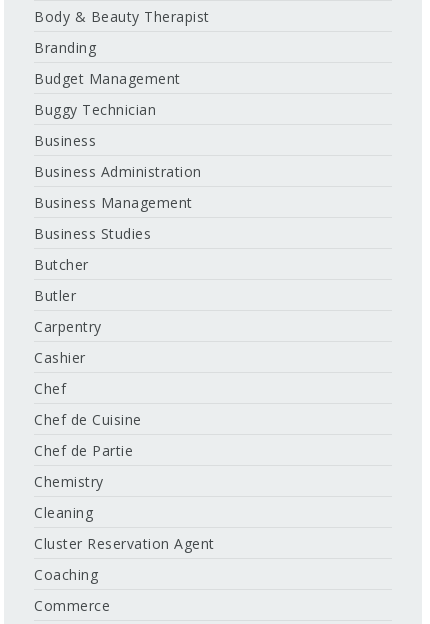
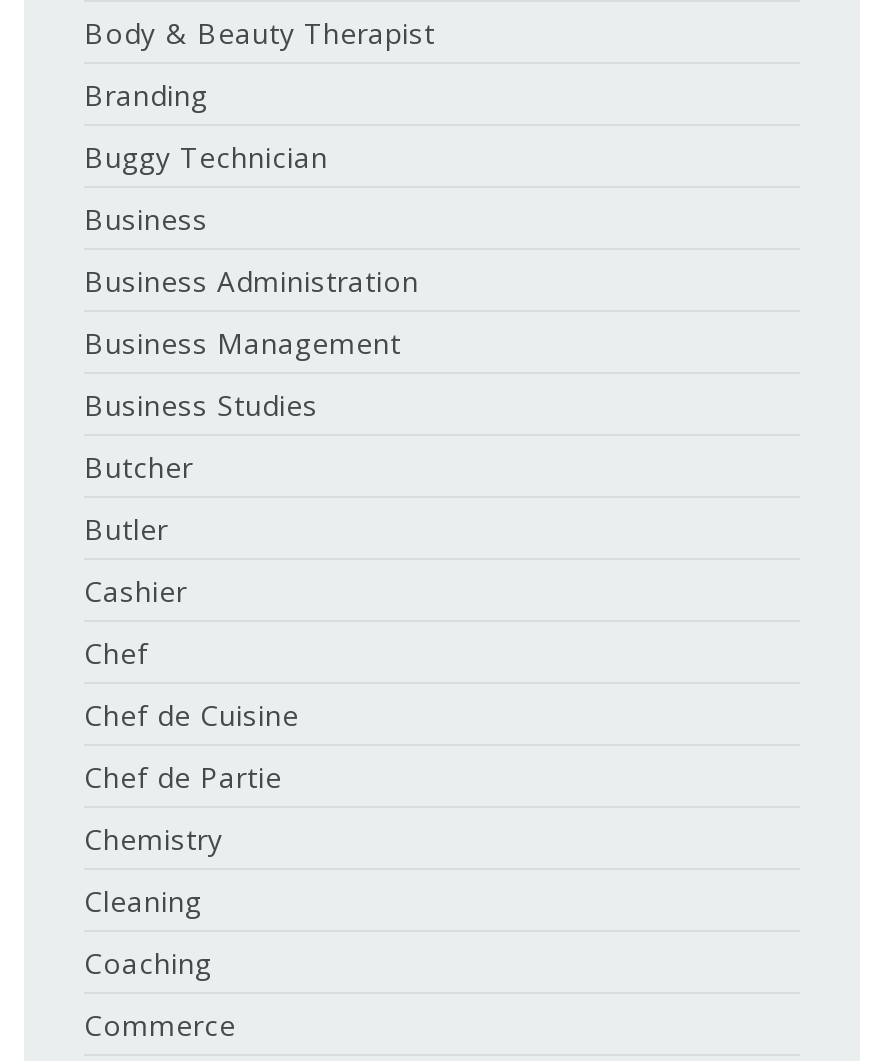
[34,68,180,87] Budget Management -> none
[34,316,101,335] Carpentry -> none
[34,533,214,552] Cluster Reservation Agent -> none

